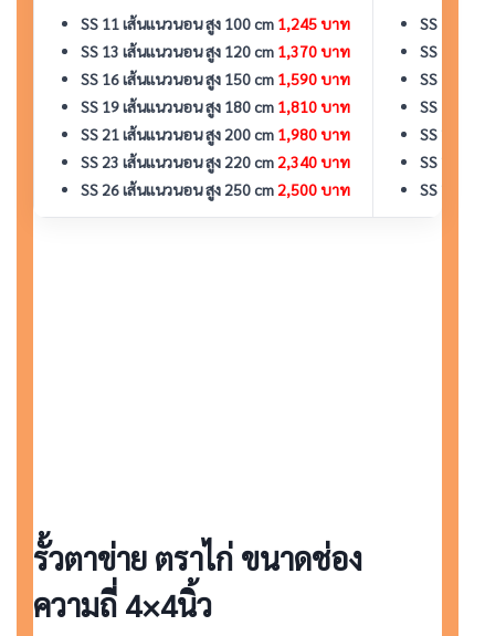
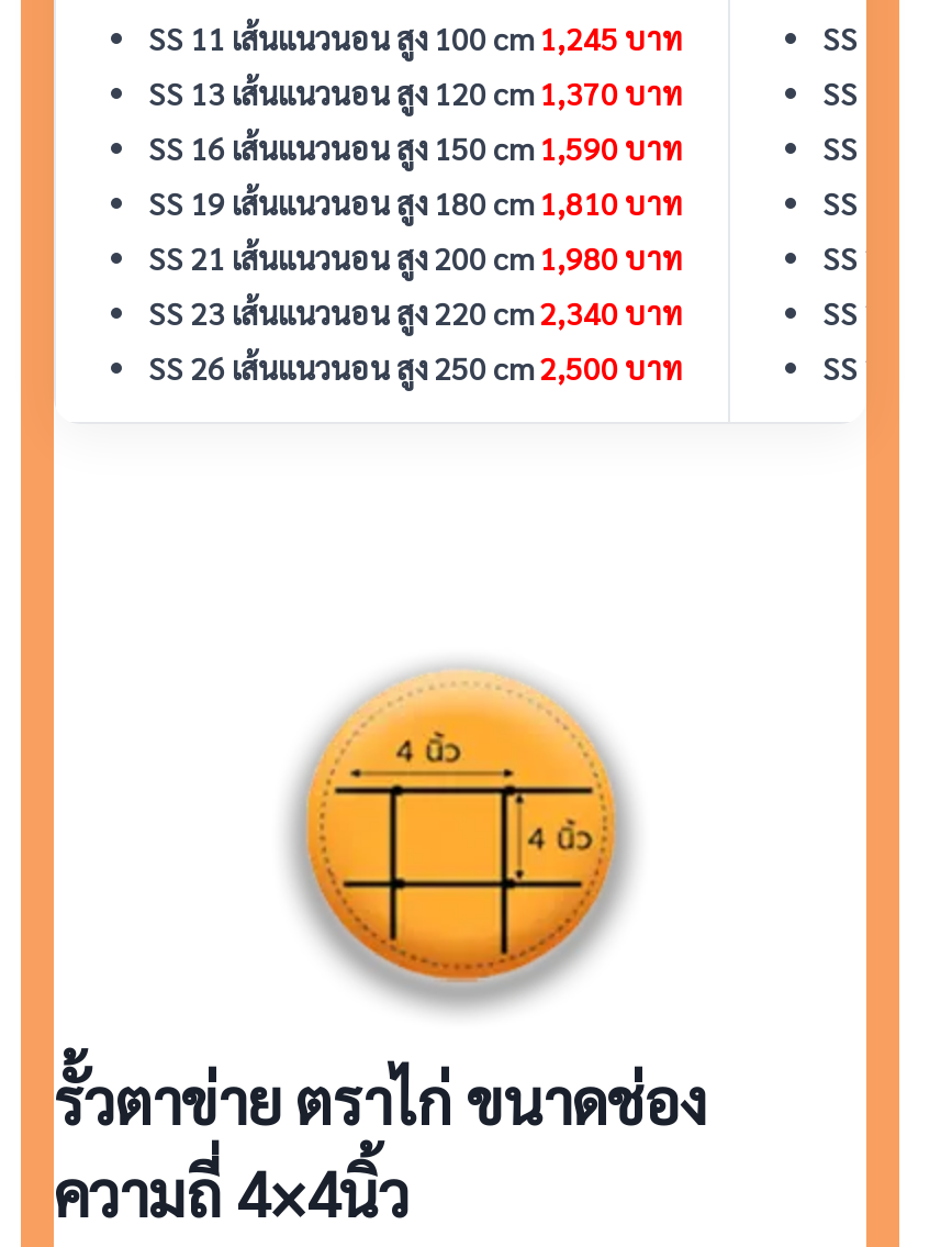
none -> [287,661,636,1015] [image]

